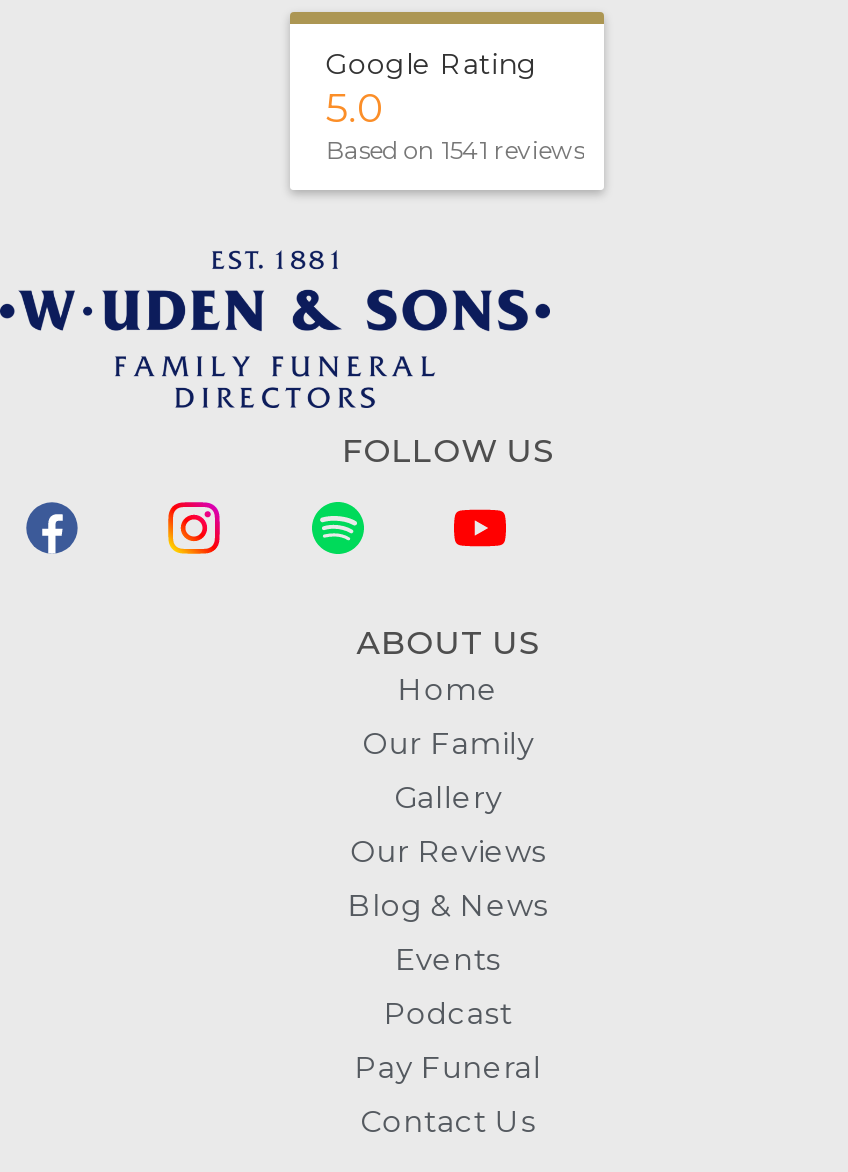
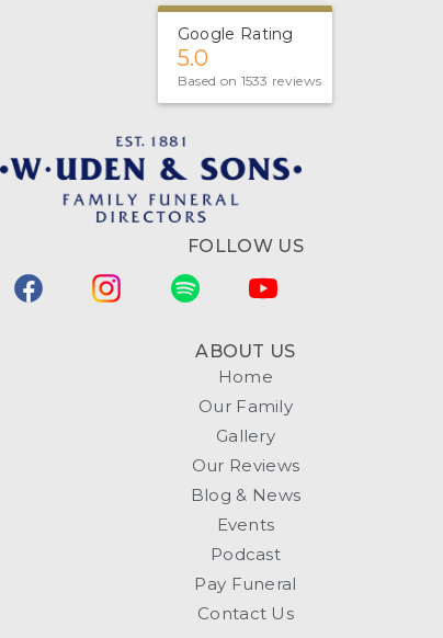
[326,134,584,164] Based on 1541 reviews -> [177,72,322,89] Based on 1533 reviews

